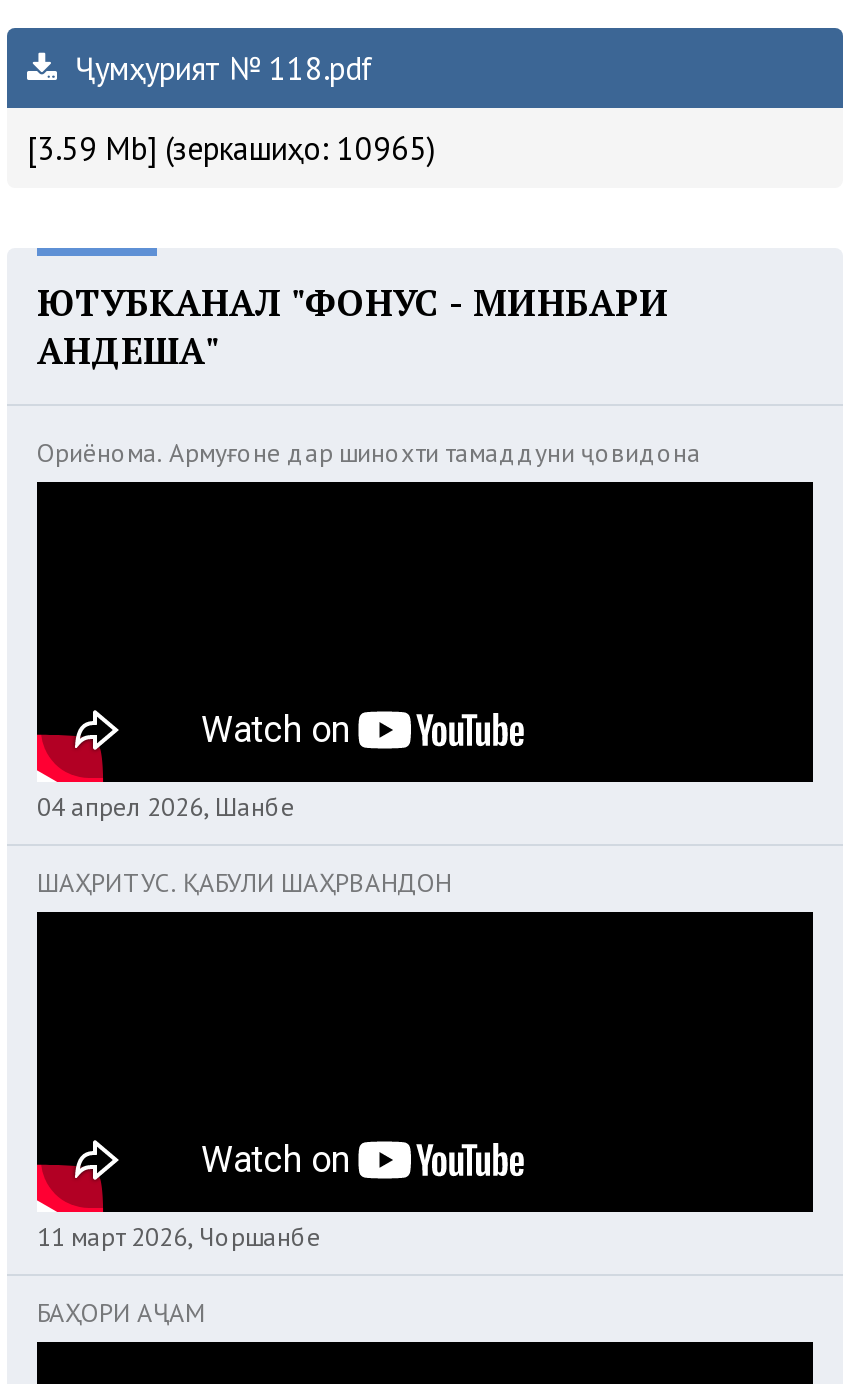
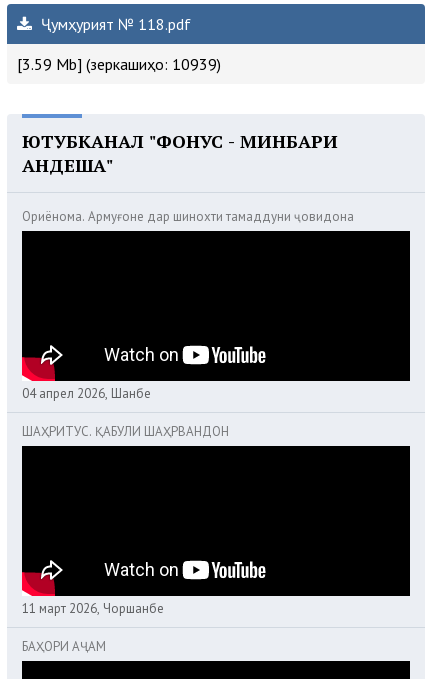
[27,127,435,167] [3.59 Mb] (зеркашиҳо: 10965) -> [17,53,221,73] [3.59 Mb] (зеркашиҳо: 10939)

